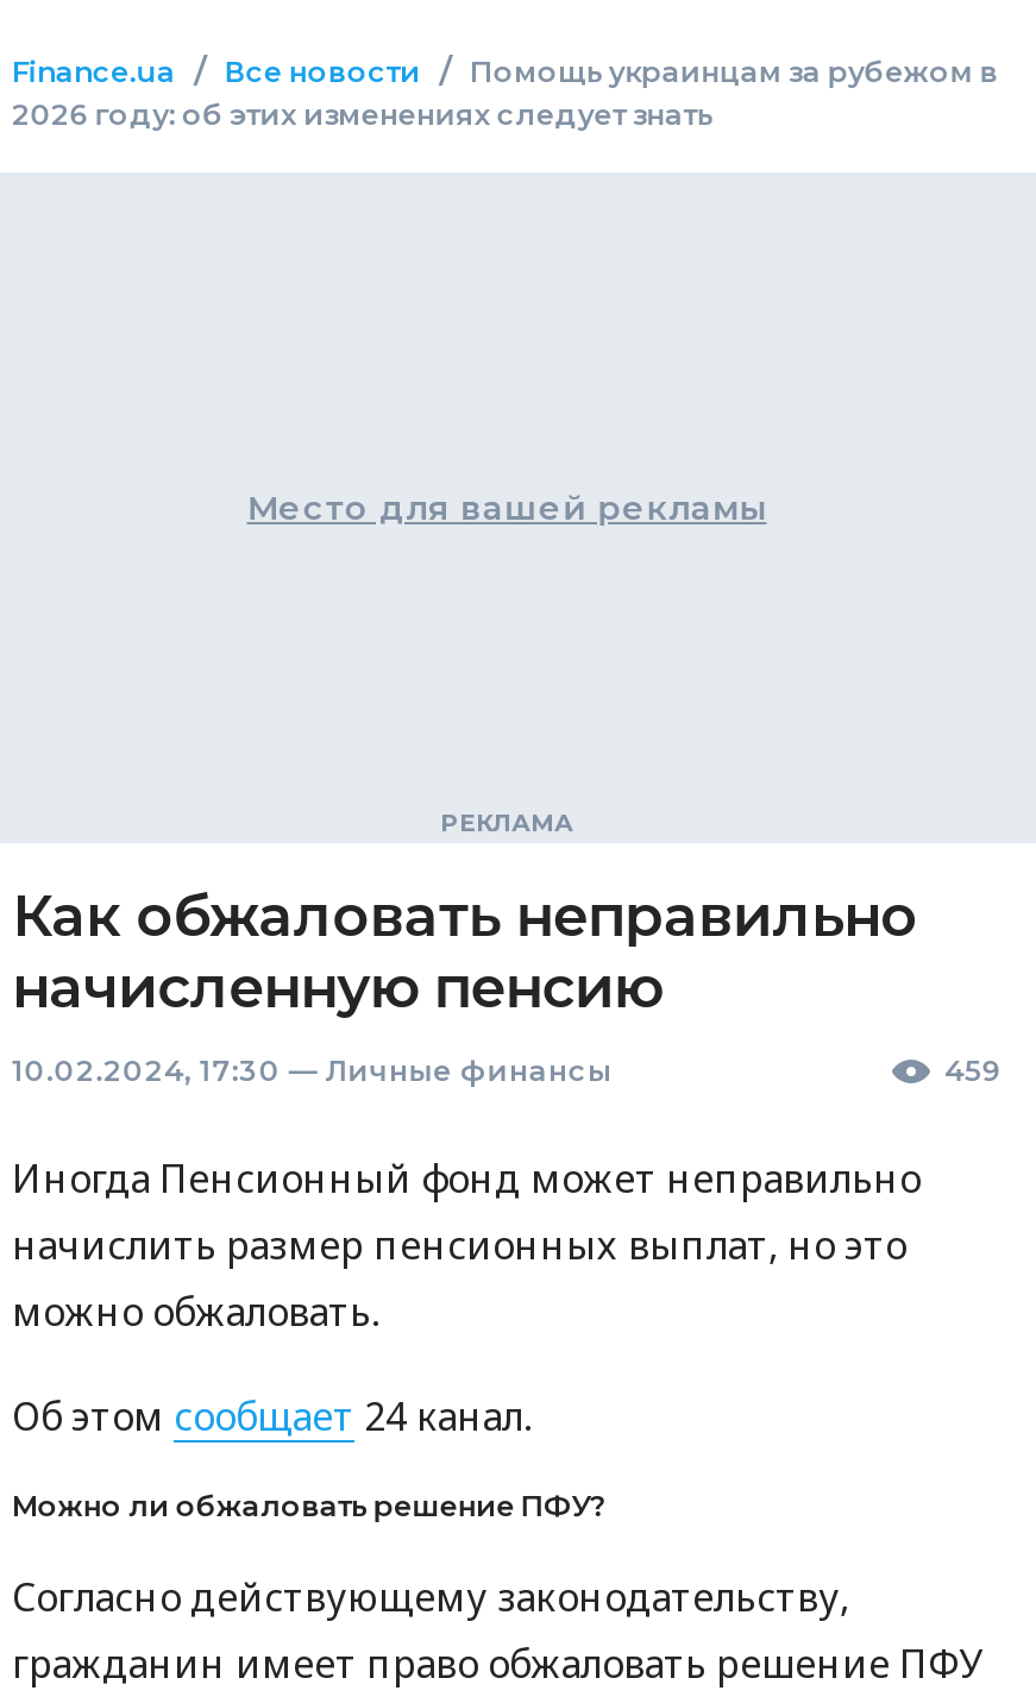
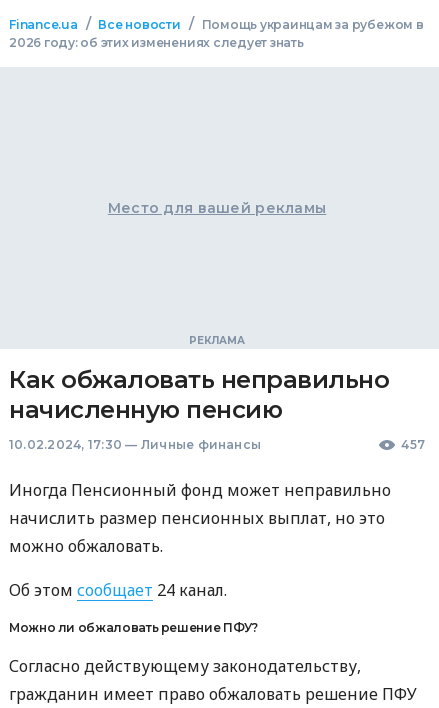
[945,1053,1002,1089] 459 -> [401,437,425,452] 457

